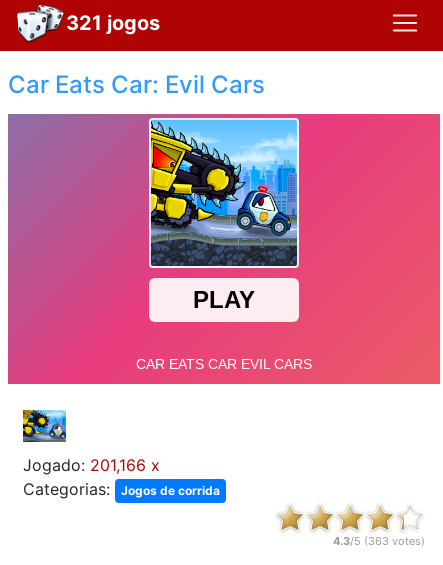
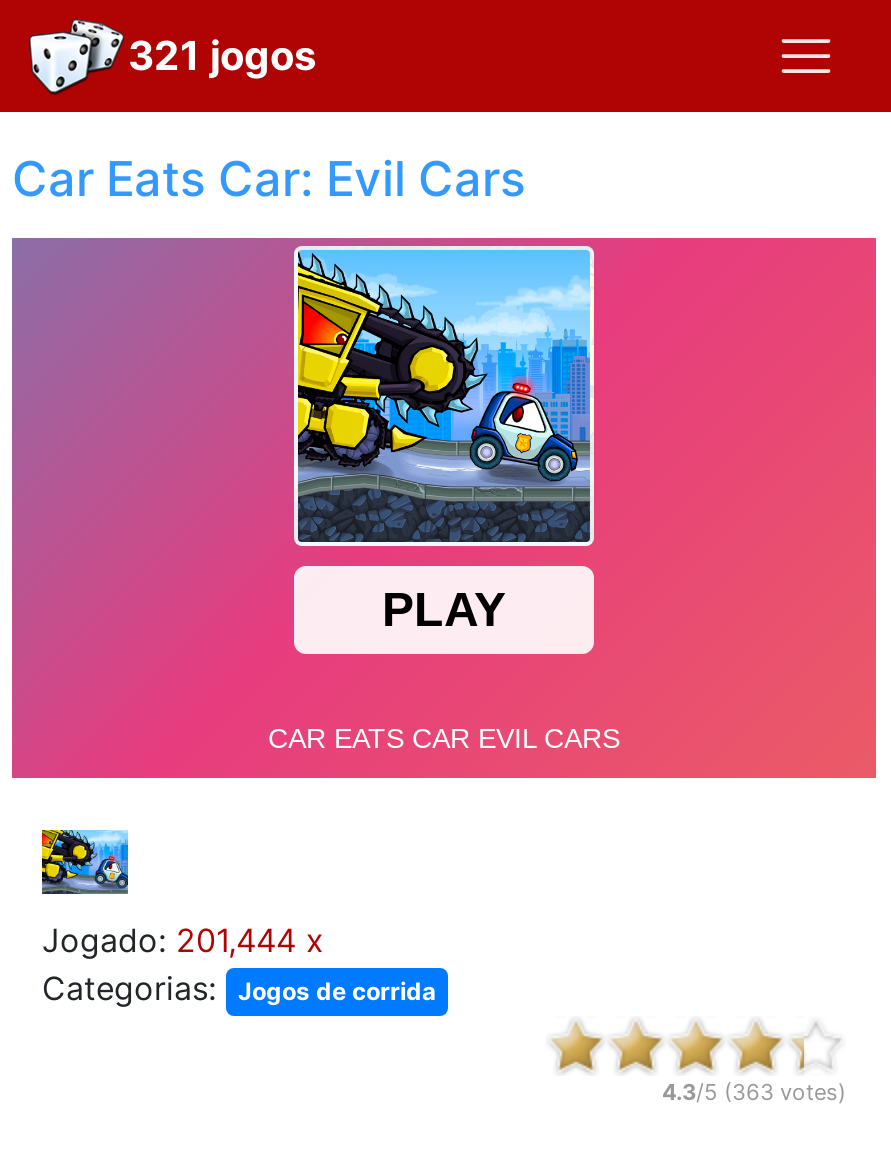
[23,455,160,475] Jogado: 201,166 x -> [42,920,324,960] Jogado: 201,444 x

